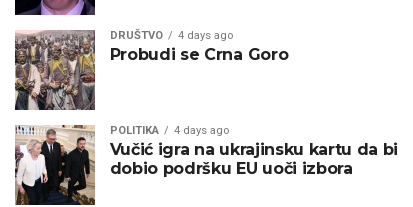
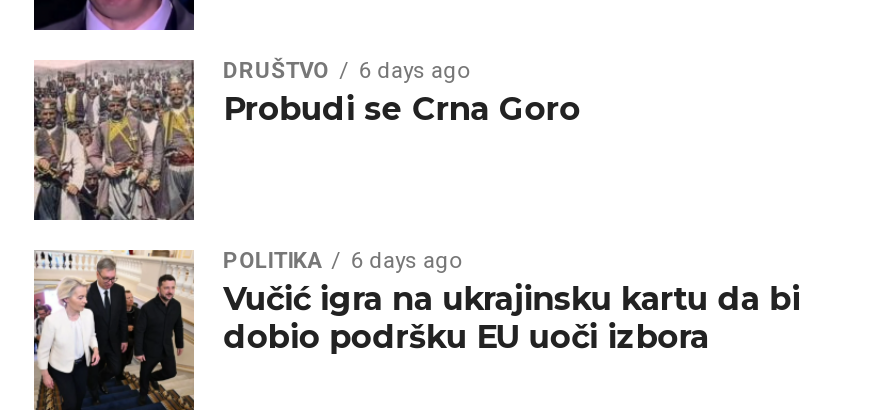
[110,29,233,42] DRUŠTVO 4 days ago -> [223,57,469,83] DRUŠTVO 6 days ago
[110,124,229,137] POLITIKA 4 days ago -> [223,247,461,273] POLITIKA 6 days ago

